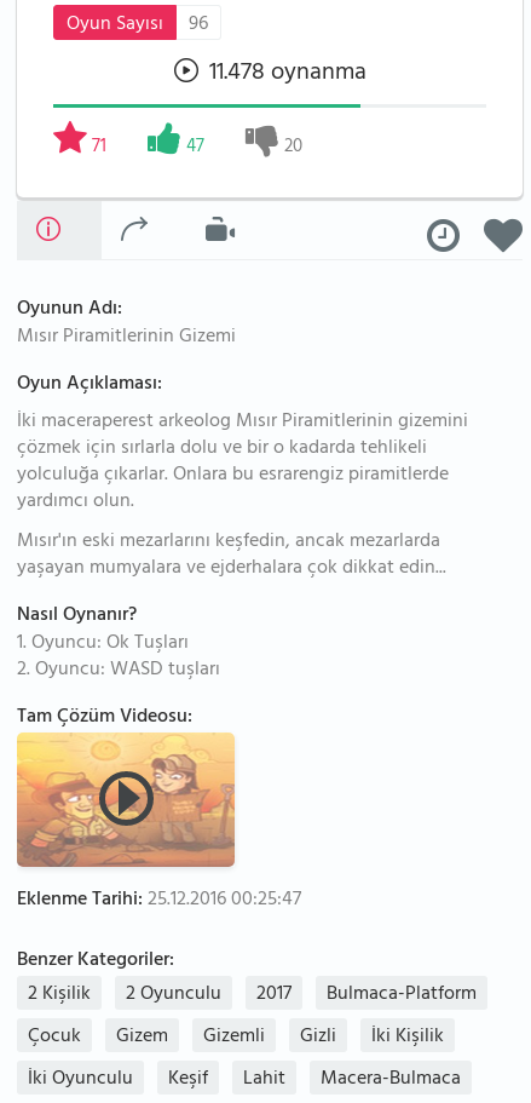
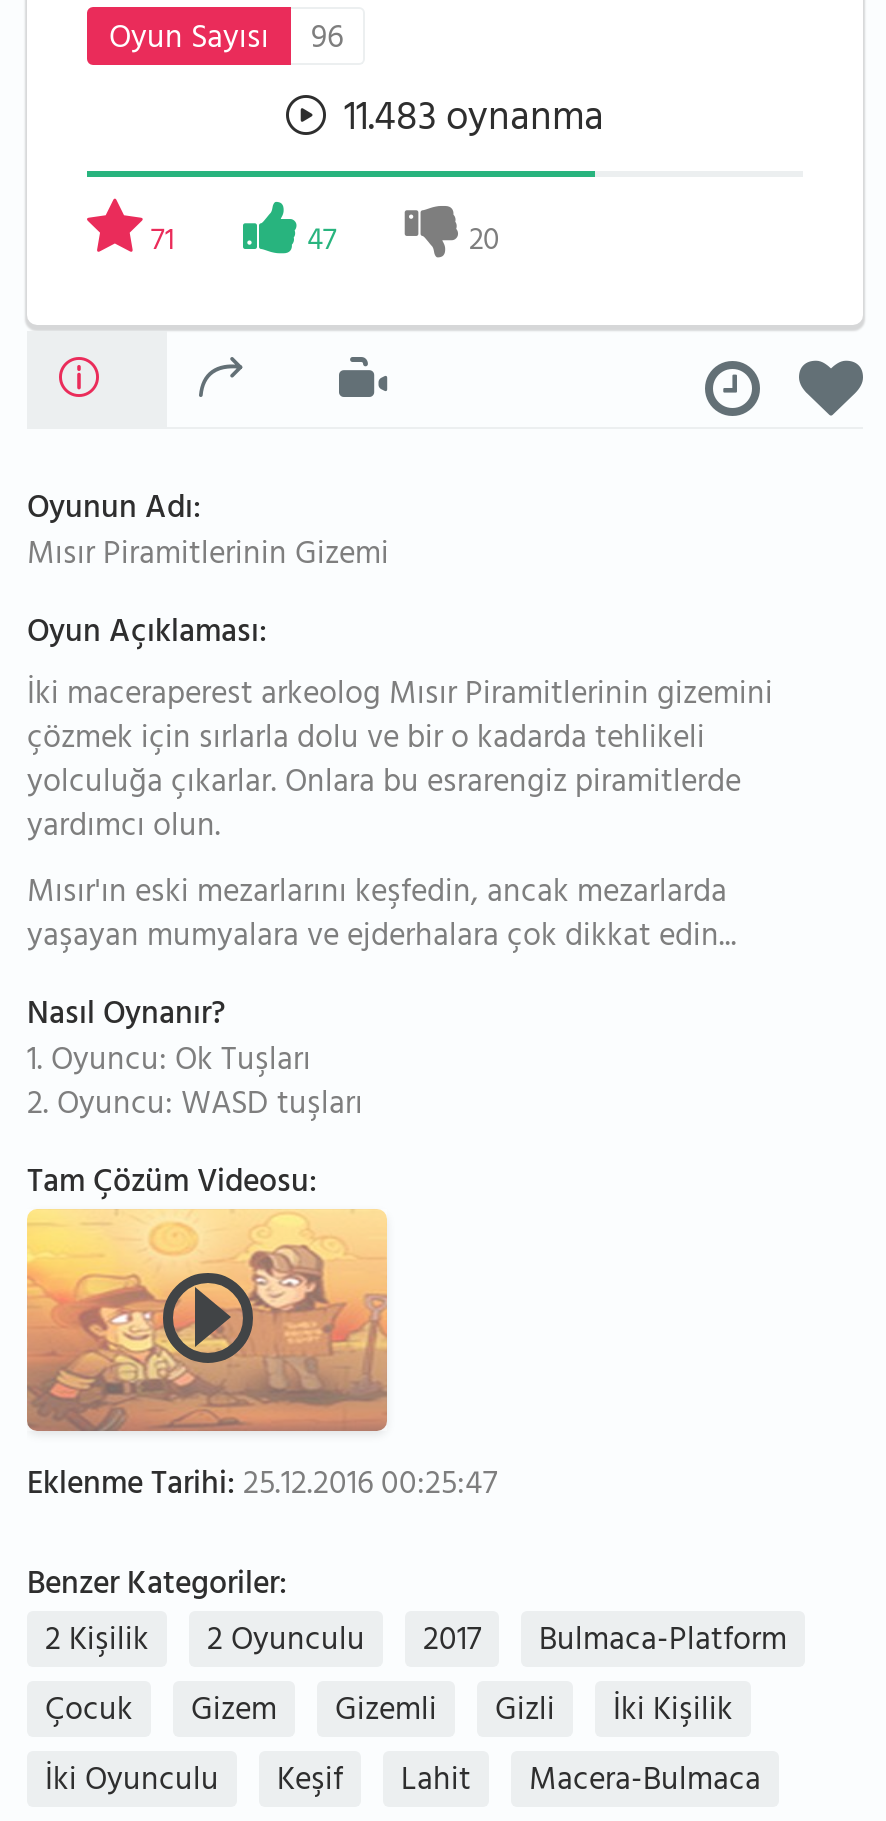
[203,53,366,97] 11.478 oynanma -> [334,86,604,160] 11.483 oynanma

